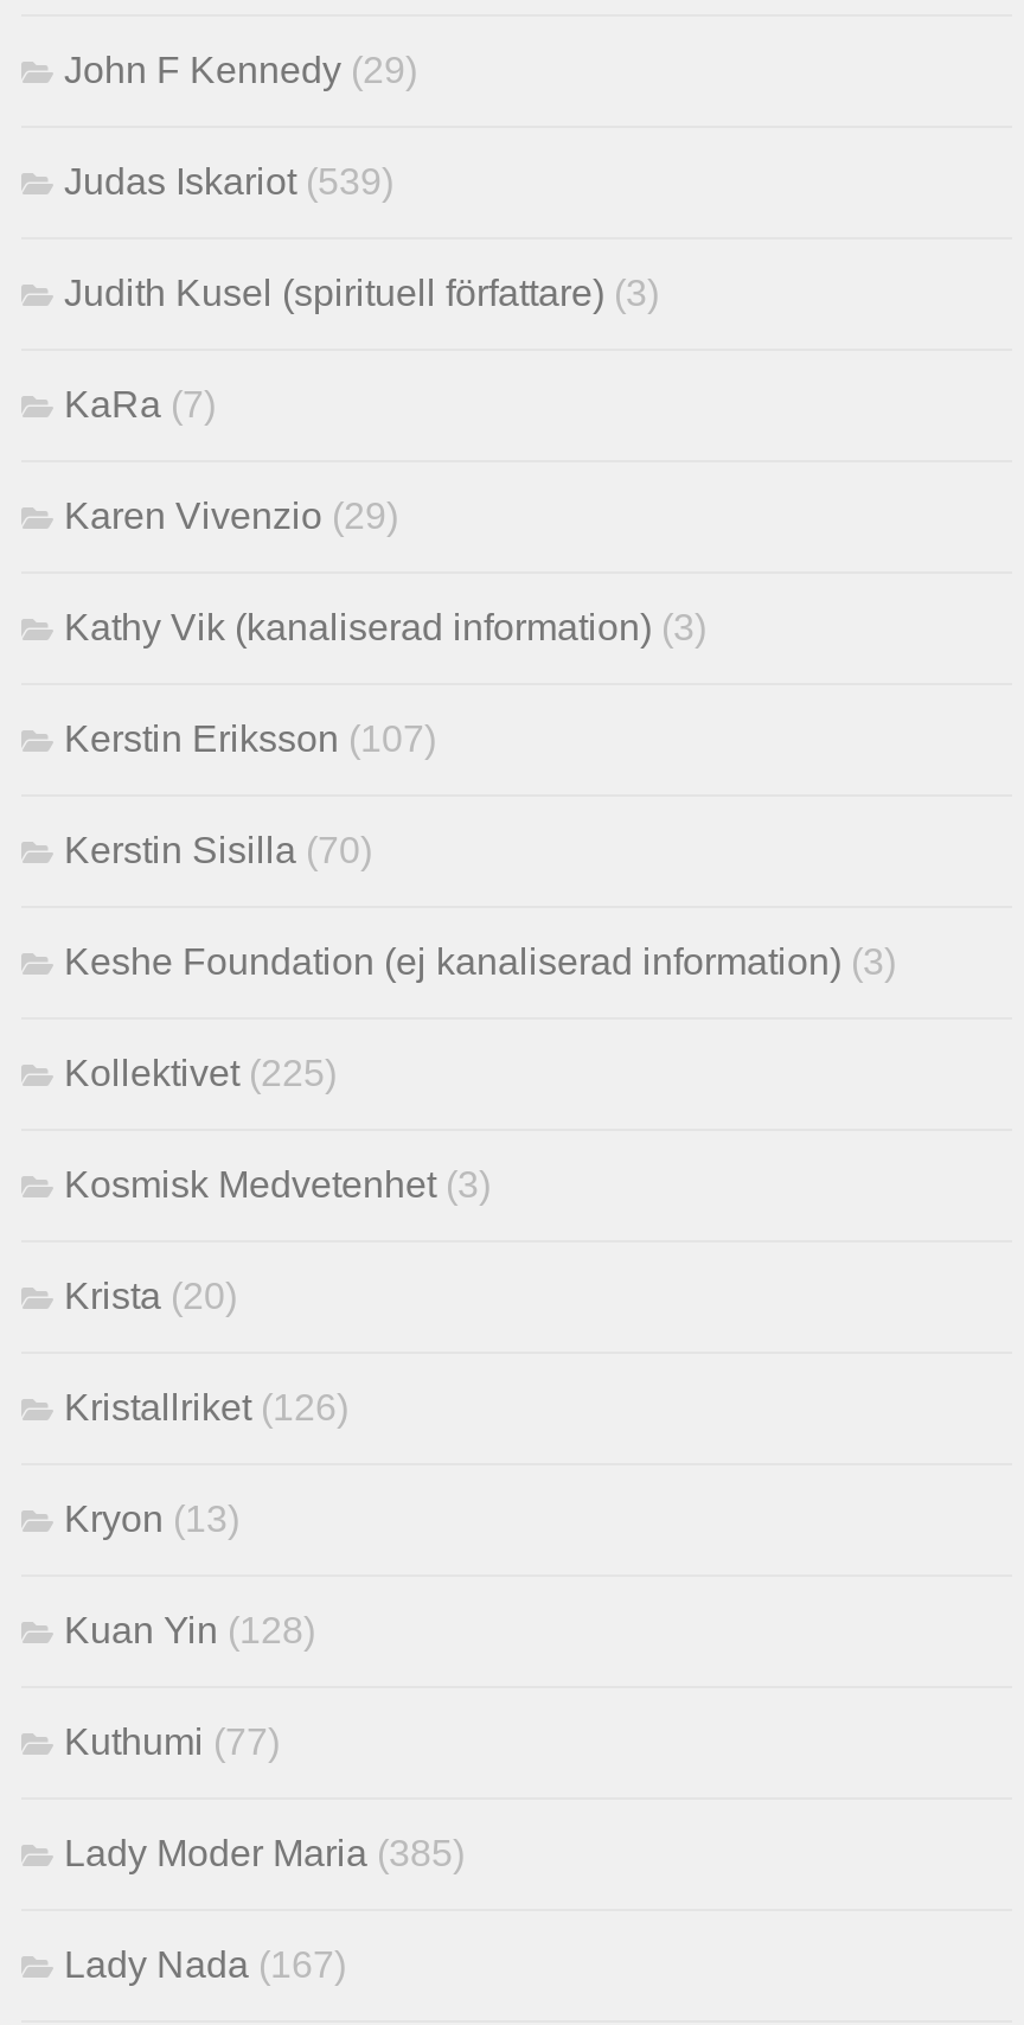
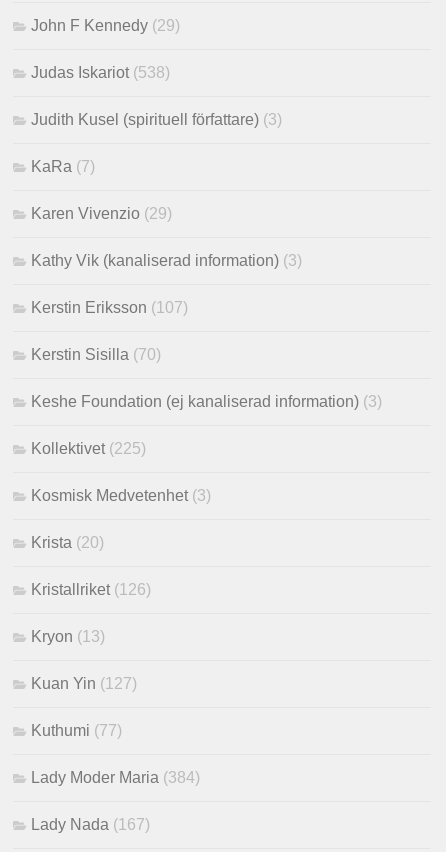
[64,160,393,200] Judas Iskariot (539) -> [31,63,170,80] Judas Iskariot (538)
[64,1609,315,1649] Kuan Yin (128) -> [31,674,137,691] Kuan Yin (127)
[64,1832,465,1872] Lady Moder Maria (385) -> [31,768,200,785] Lady Moder Maria (384)

